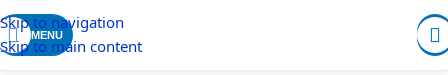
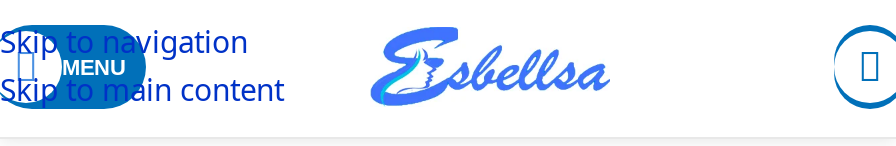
none -> [368,25,610,107] [image]

